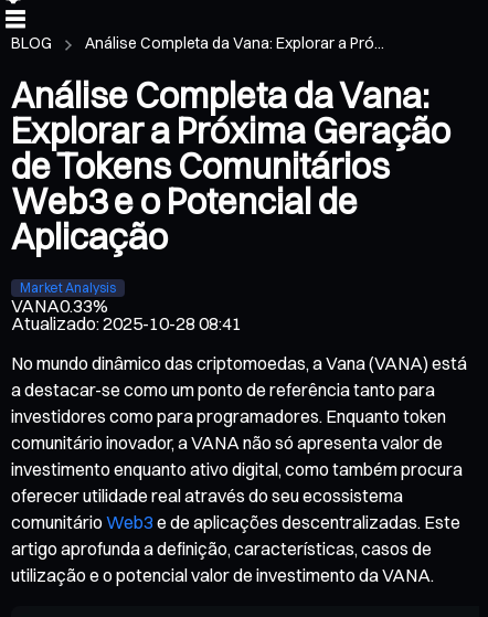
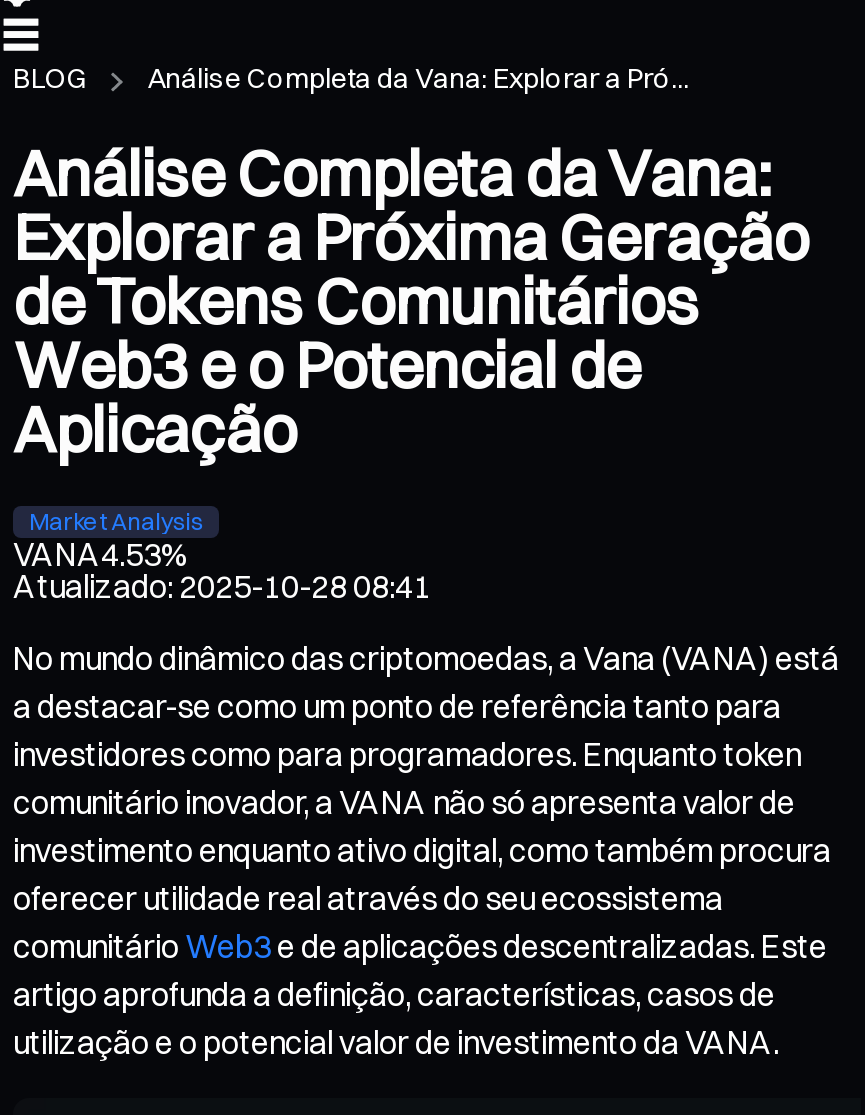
[11,295,108,317] VANA0.33% -> [13,534,189,574] VANA4.53%

